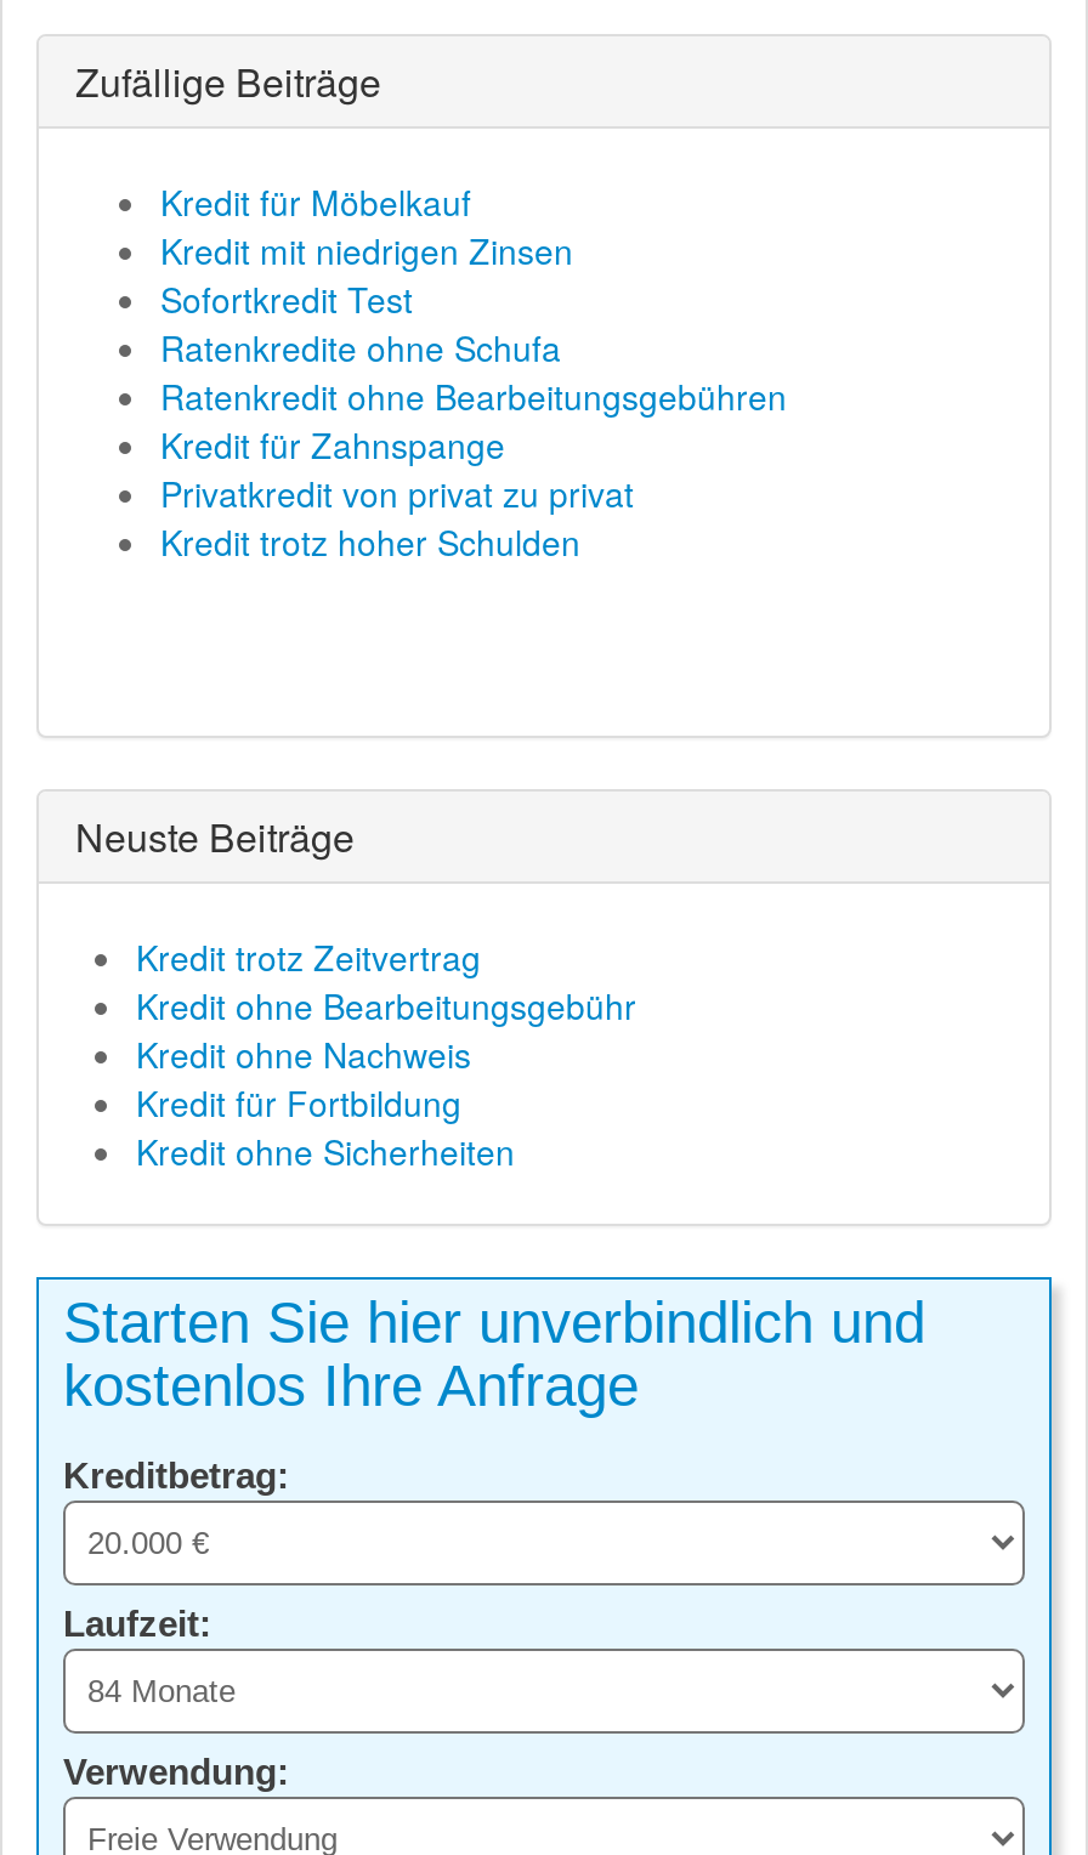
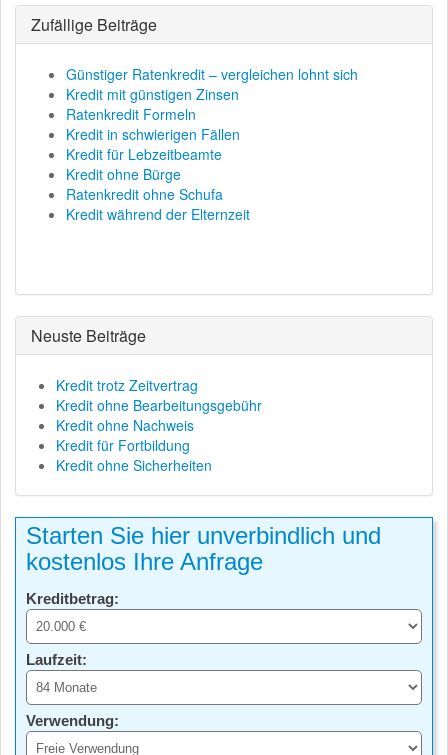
[160,178,787,567] Kredit für Möbelkauf | Kredit mit niedrigen Zinsen | Sofortkredit Test | Ratenkredite ohne Schufa | Ratenkredit ohne Bearbeitungsgebühren | Kredit für Zahnspange | Privatkredit von privat zu privat | Kredit trotz hoher Schulden -> [66,64,358,224] Günstiger Ratenkredit – vergleichen lohnt sich | Kredit mit günstigen Zinsen | Ratenkredit Formeln | Kredit in schwierigen Fällen | Kredit für Lebzeitbeamte | Kredit ohne Bürge | Ratenkredit ohne Schufa | Kredit während der Elternzeit

